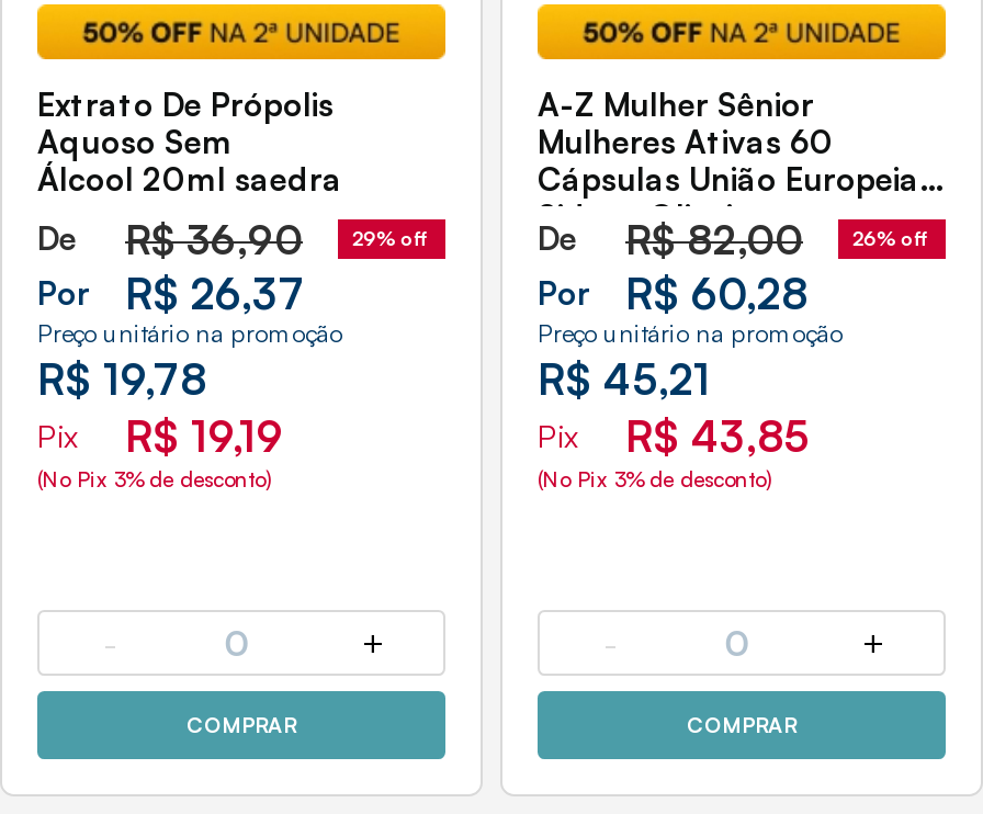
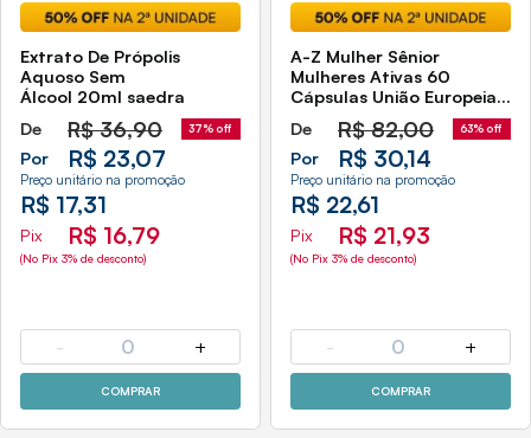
[352,226,431,250] 29% off -> [189,122,233,135] 37% off
[852,226,931,250] 26% off -> [460,122,503,135] 63% off
[37,267,305,319] Por R$ 26,37 -> [20,144,166,172] Por R$ 23,07
[538,267,807,319] Por R$ 60,28 -> [290,144,431,172] Por R$ 30,14
[37,353,206,405] R$ 19,78 -> [20,190,107,219] R$ 17,31
[538,353,711,405] R$ 45,21 -> [290,190,379,219] R$ 22,61
[37,410,283,463] Pix R$ 19,19 -> [20,221,160,250] Pix R$ 16,79
[538,410,810,463] Pix R$ 43,85 -> [290,221,430,250] Pix R$ 21,93

